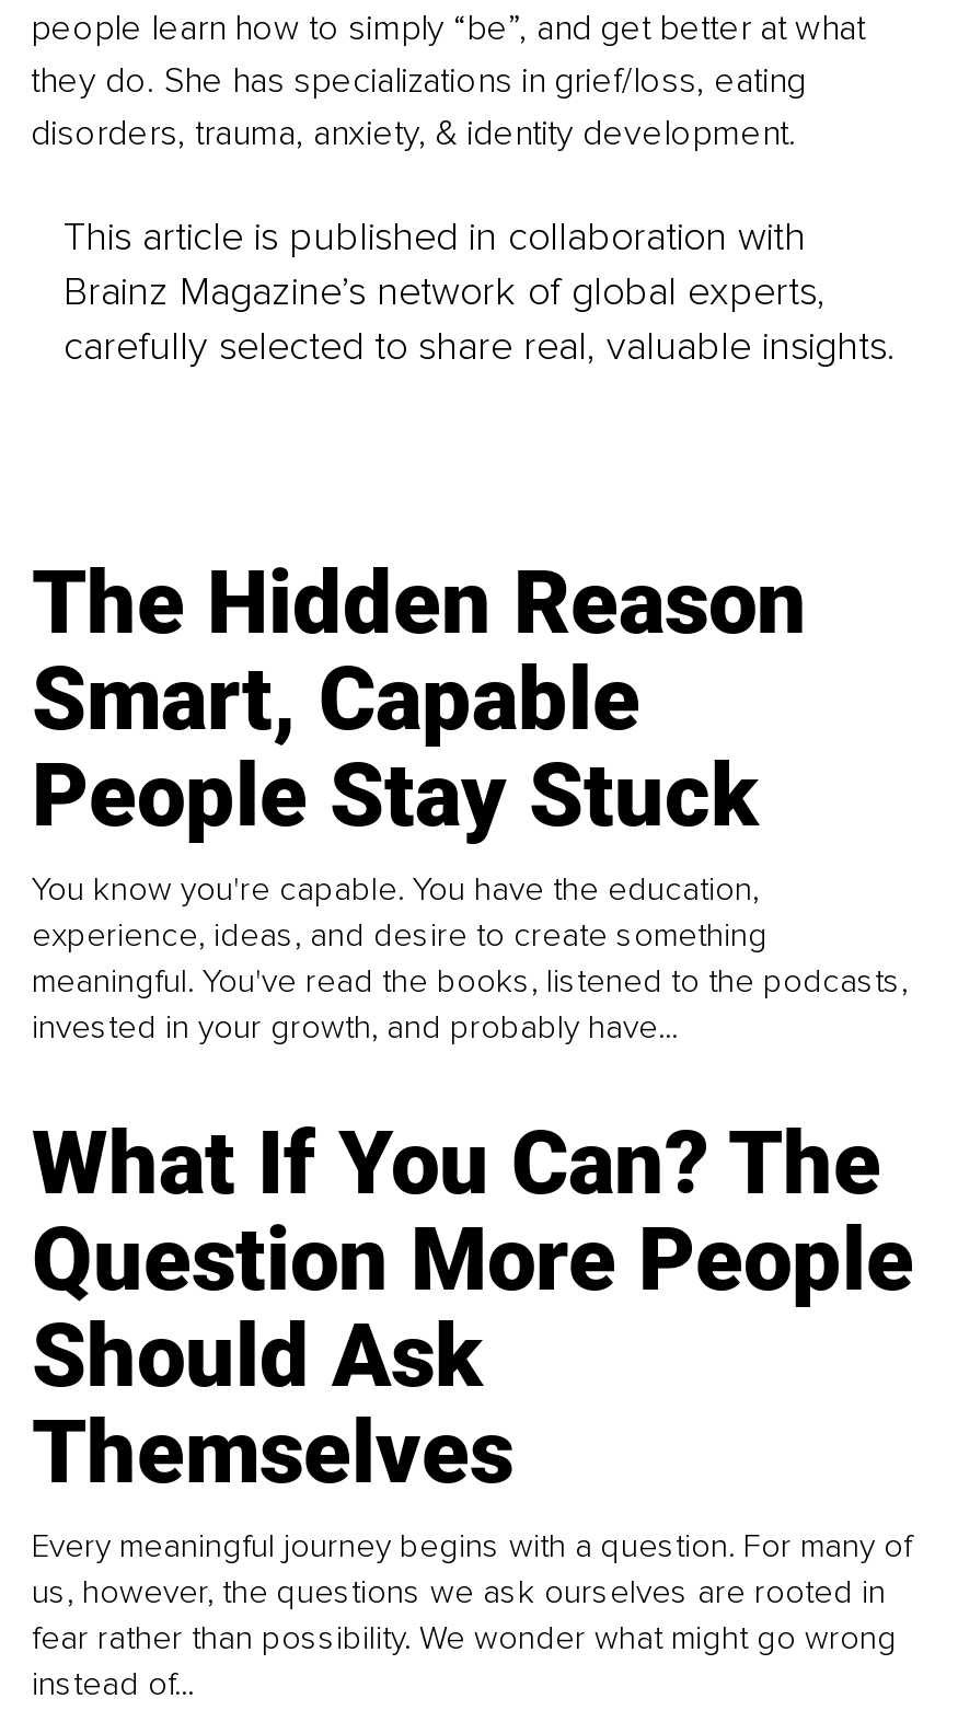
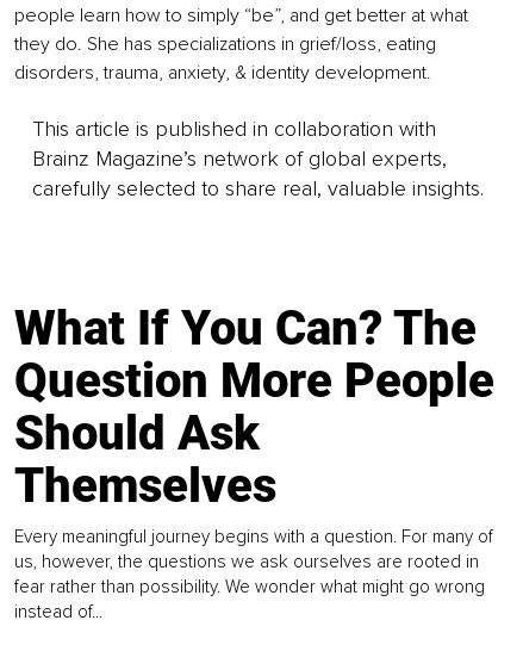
[32,551,908,1045] The Hidden Reason | Smart, Capable | People Stay Stuck | You know you're capable. You have the education, | experience, ideas, and desire to create something | meaningful. You've read the books, listened to the podcasts, | invested in your growth, and probably have... -> none

